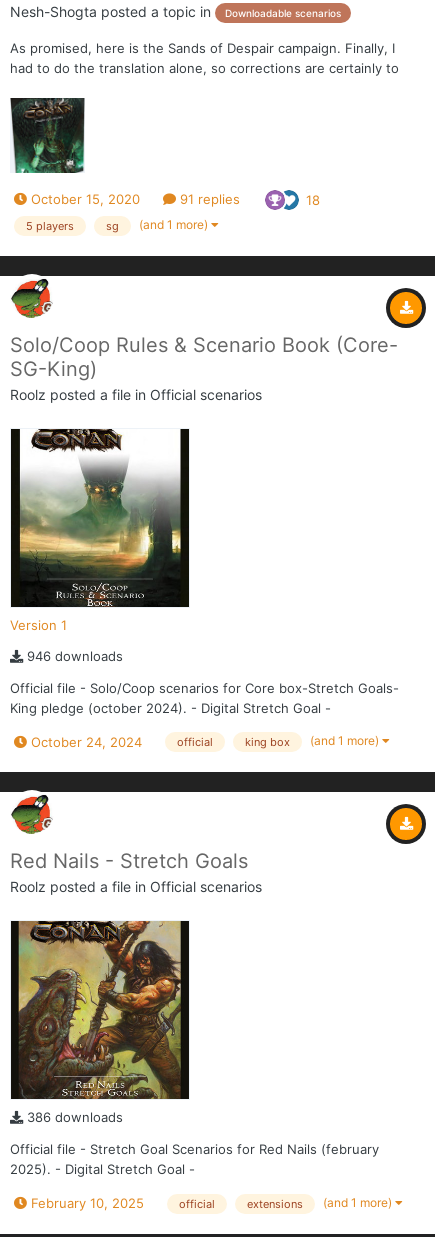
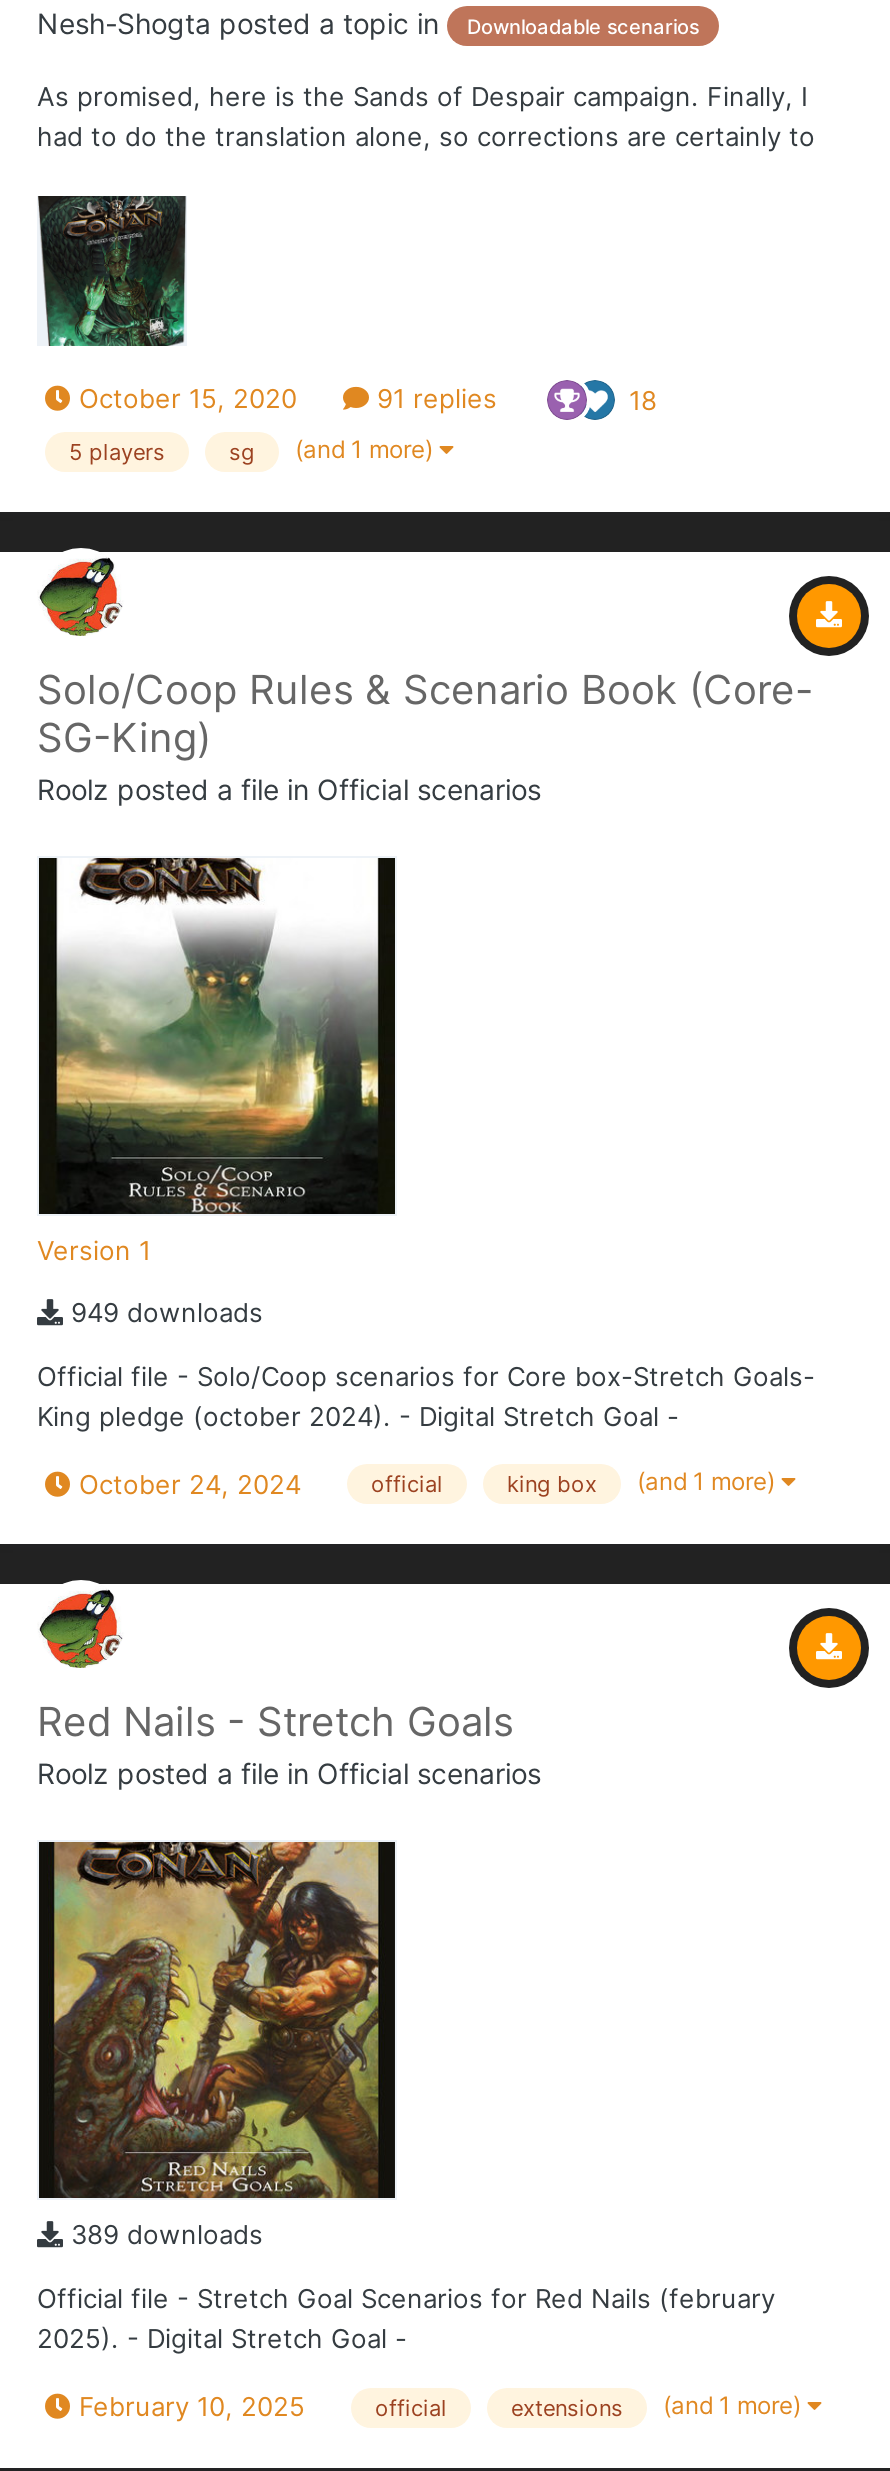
[23,648,123,664] 946 downloads -> [63,1296,263,1328] 949 downloads
[23,1109,123,1125] 386 downloads -> [63,2219,263,2251] 389 downloads

